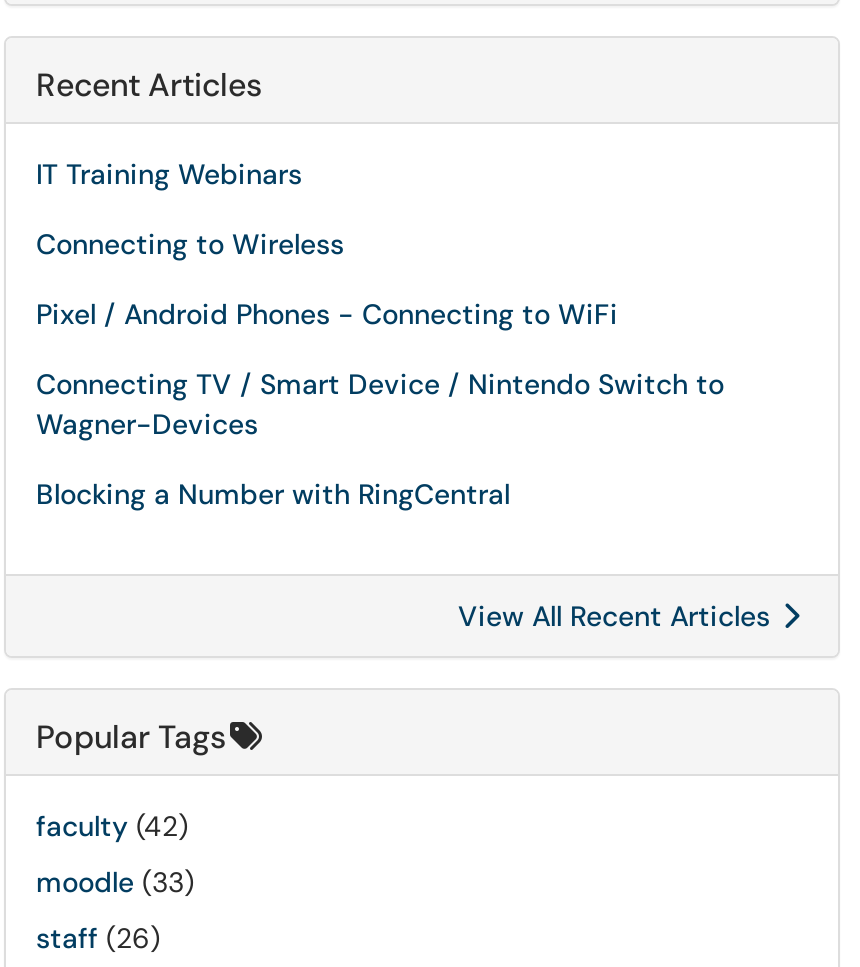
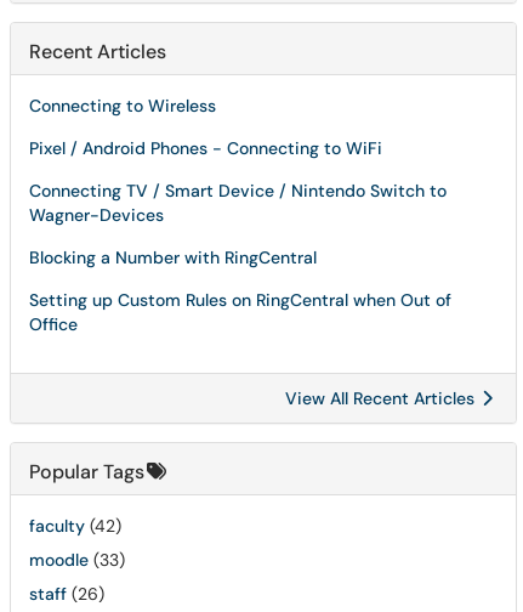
[36,156,302,192] IT Training Webinars -> none
moved [36,226,724,512] -> [29,95,447,268]: Connecting to Wireless | Pixel / Android Phones - Connecting to WiFi | Connecting TV / Smart Device / Nintendo Switch to | Wagner-Devices | Blocking a Number with RingCentral
none -> [29,289,451,335] Setting up Custom Rules on RingCentral when Out of | Office

